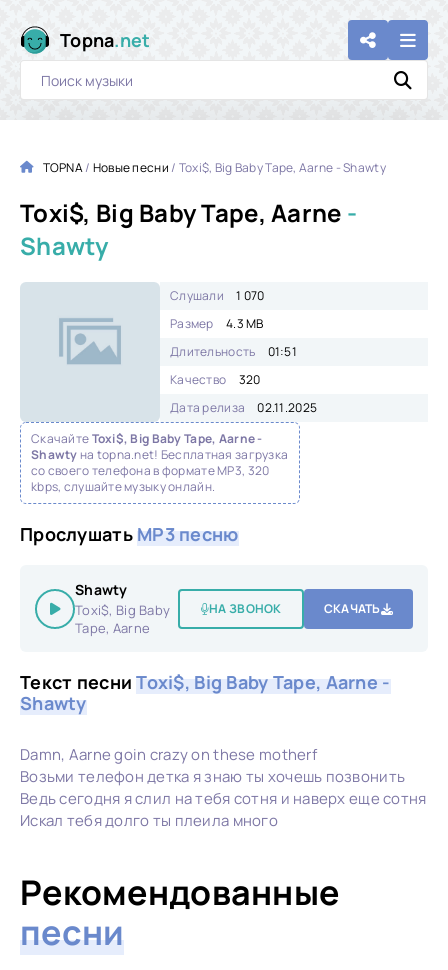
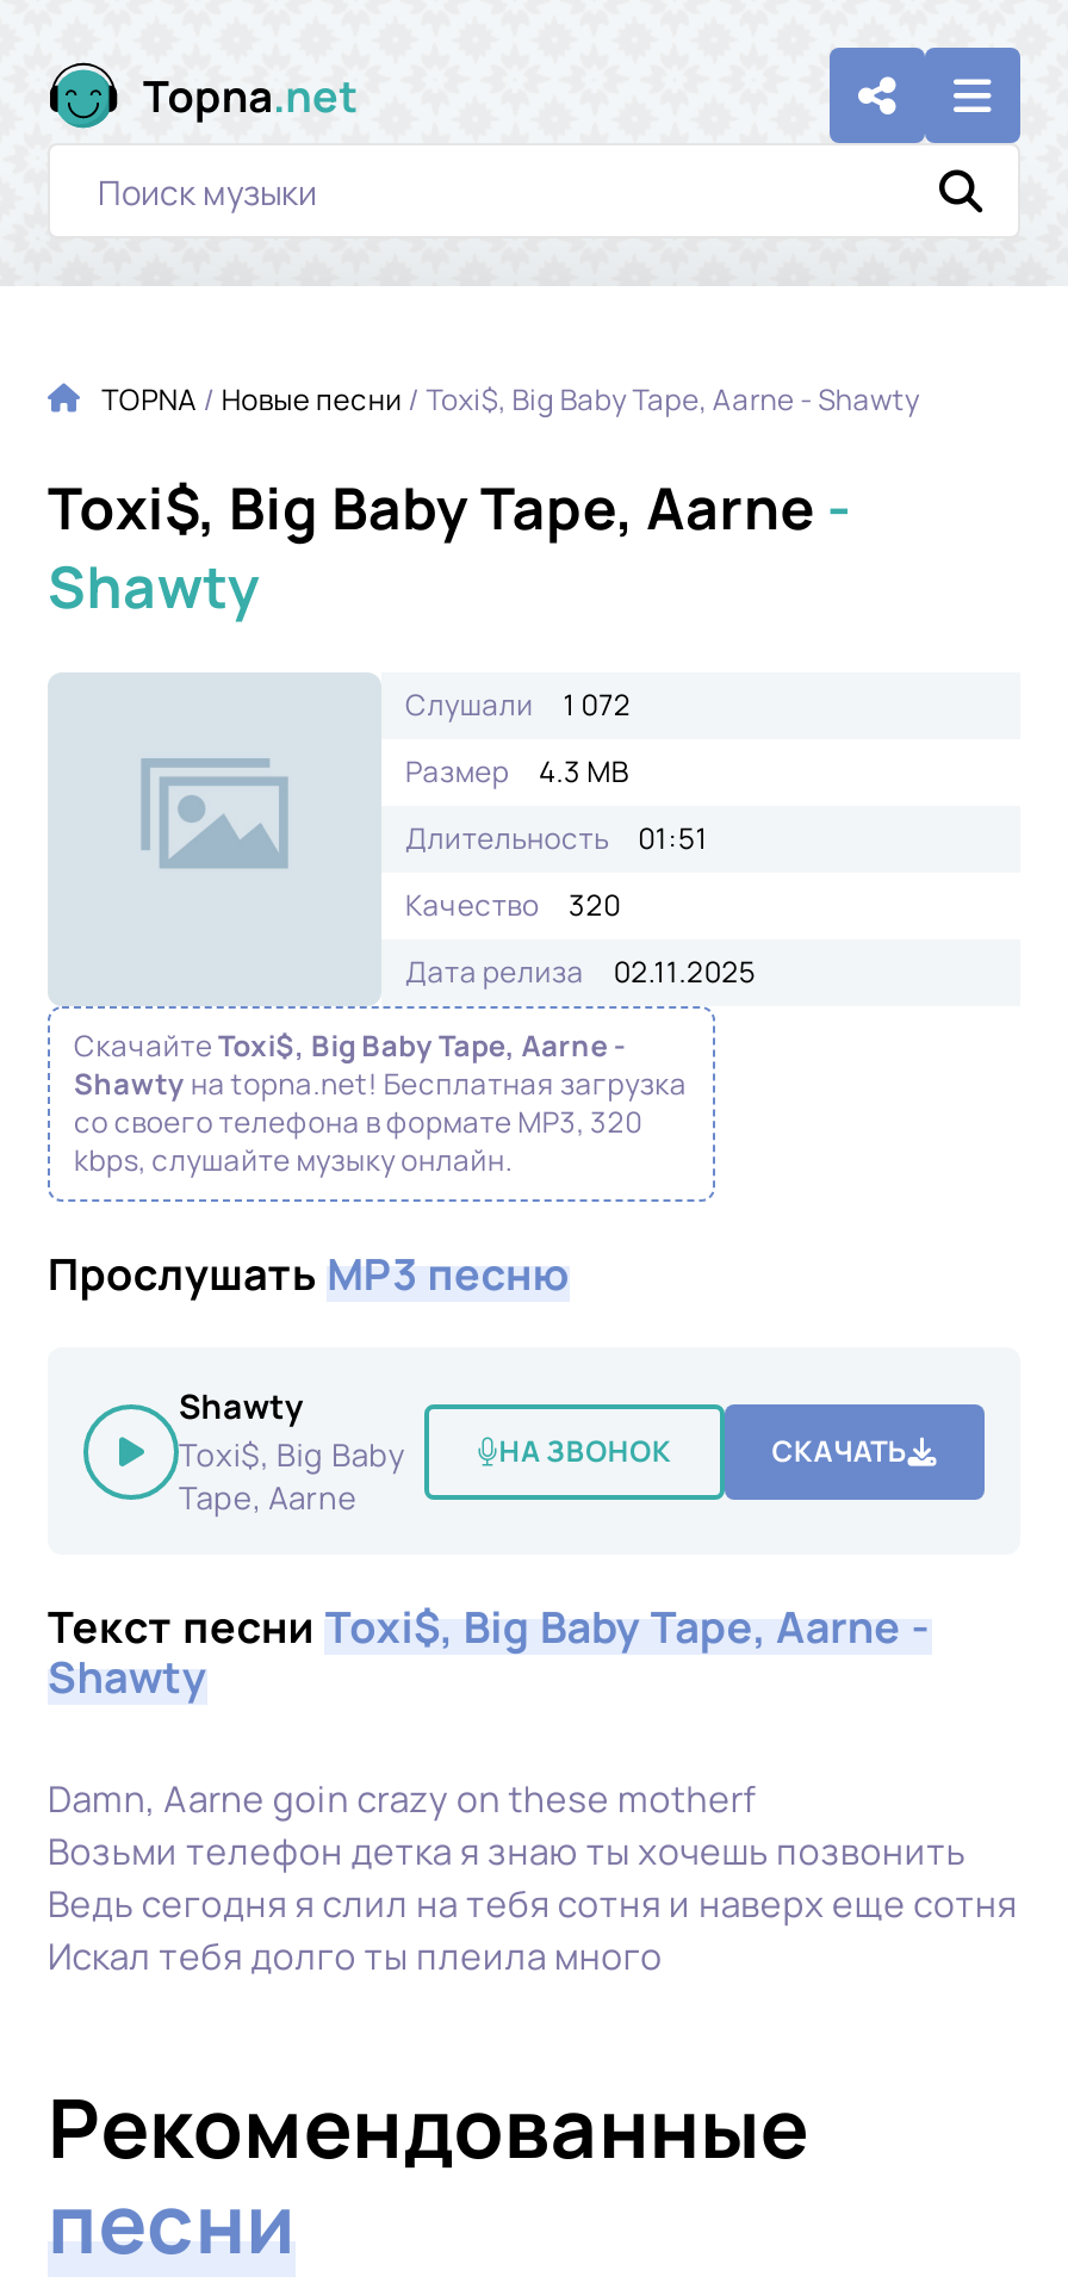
[170,287,265,304] Слушали 1 070 -> [405,684,631,725] Слушали 1 072

